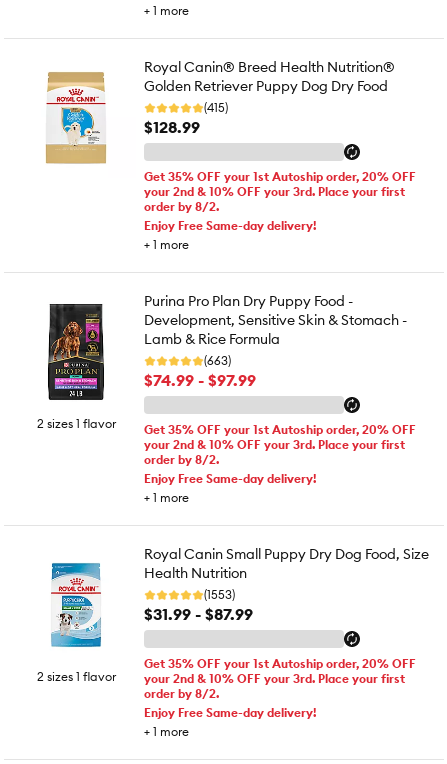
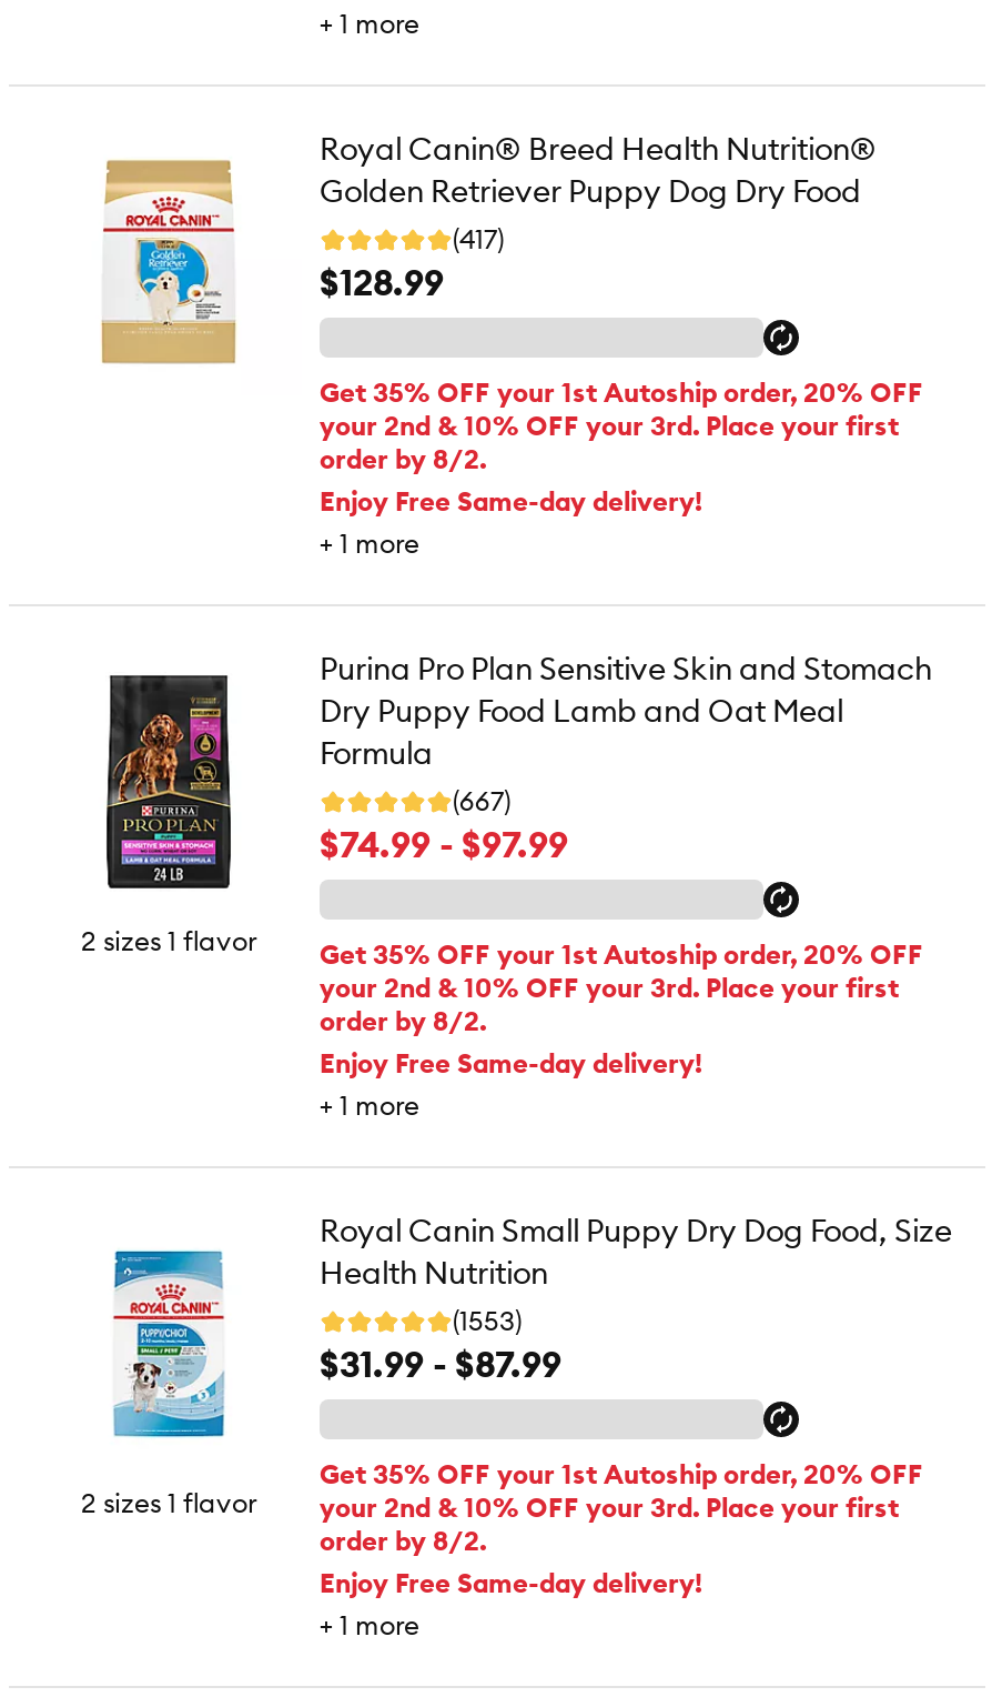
[204,100,228,115] (415) -> [453,222,504,255] (417)
[144,292,407,368] Purina Pro Plan Dry Puppy Food - | Development, Sensitive Skin & Stomach - | Lamb & Rice Formula | (663) -> [320,649,932,817] Purina Pro Plan Sensitive Skin and Stomach | Dry Puppy Food Lamb and Oat Meal | Formula | (667)

